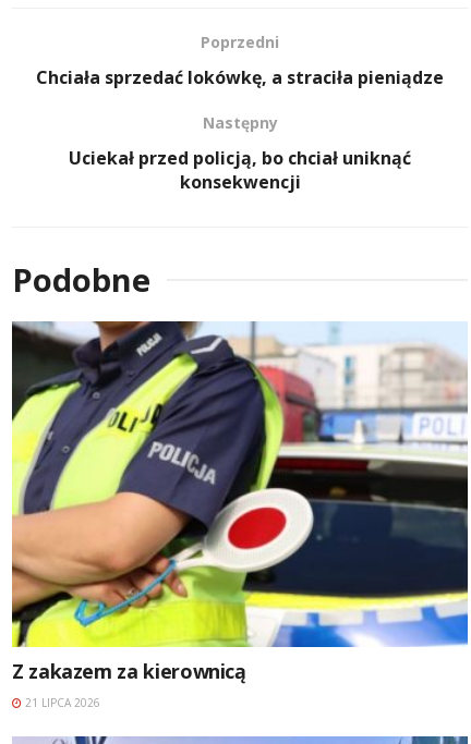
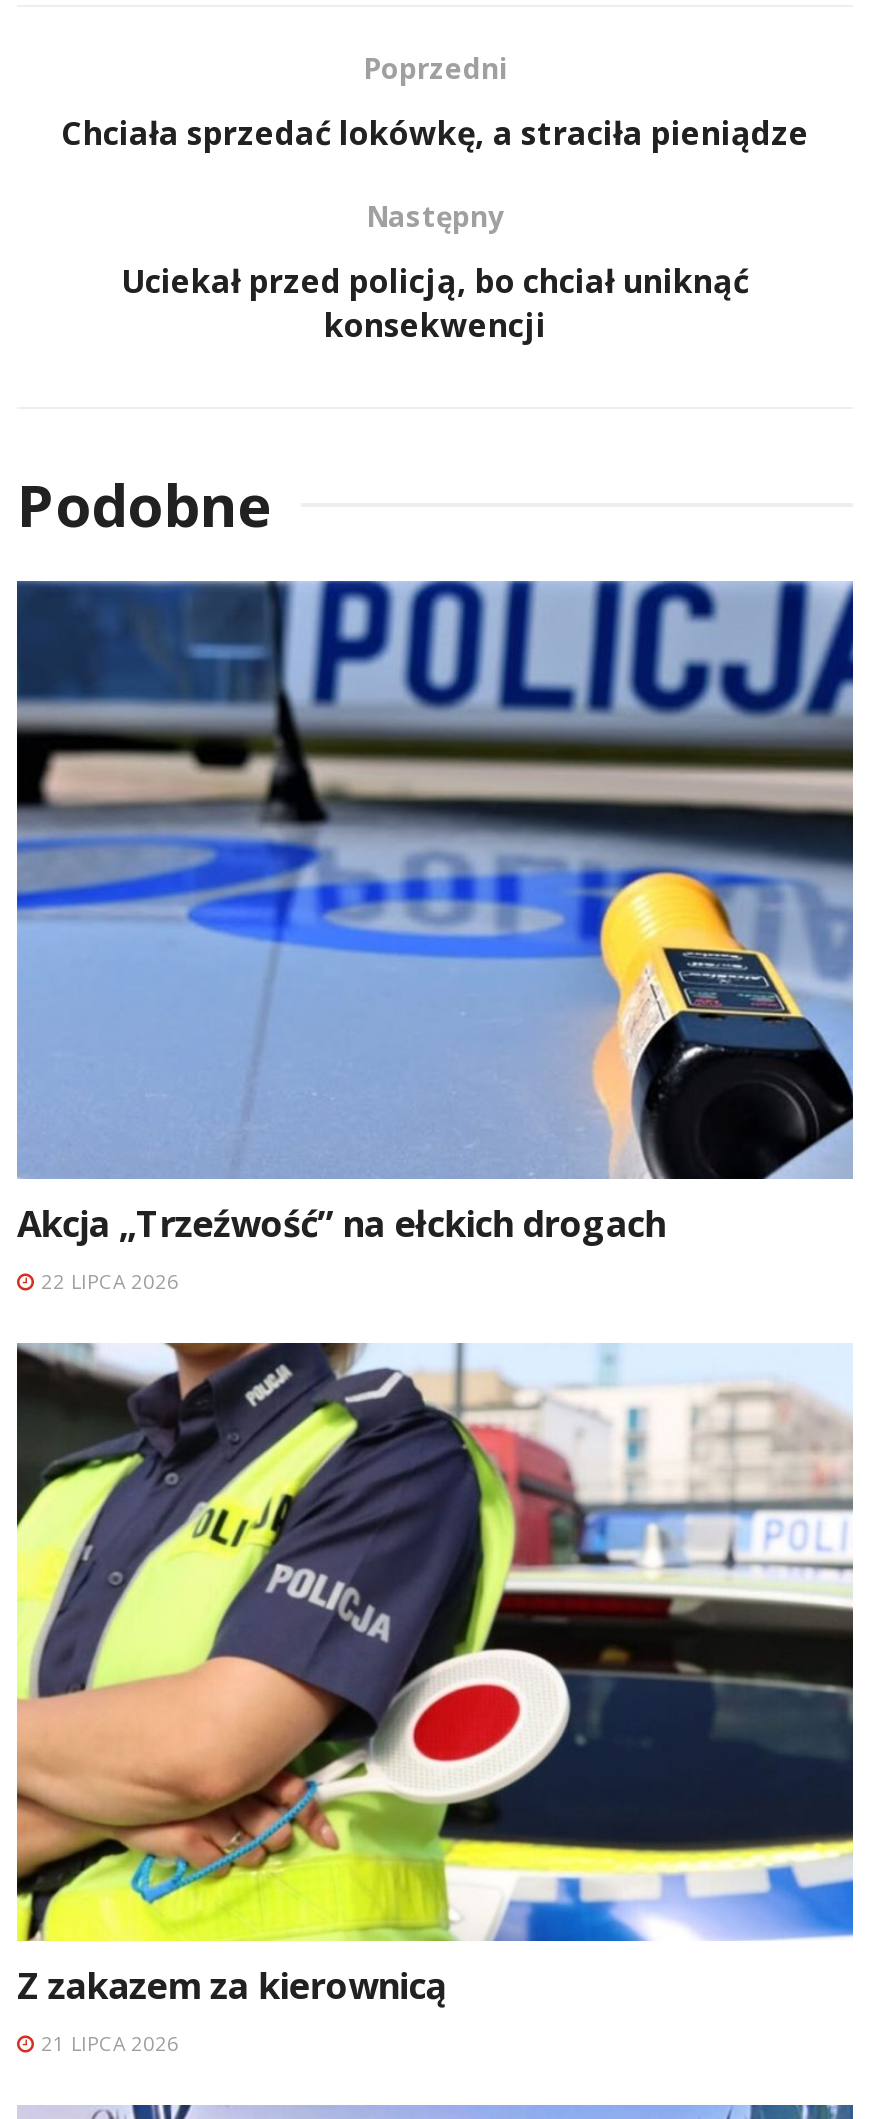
none -> [15,579,855,1295] [image] | Akcja „Trzeźwość” na ełckich drogach | 22 LIPCA 2026

